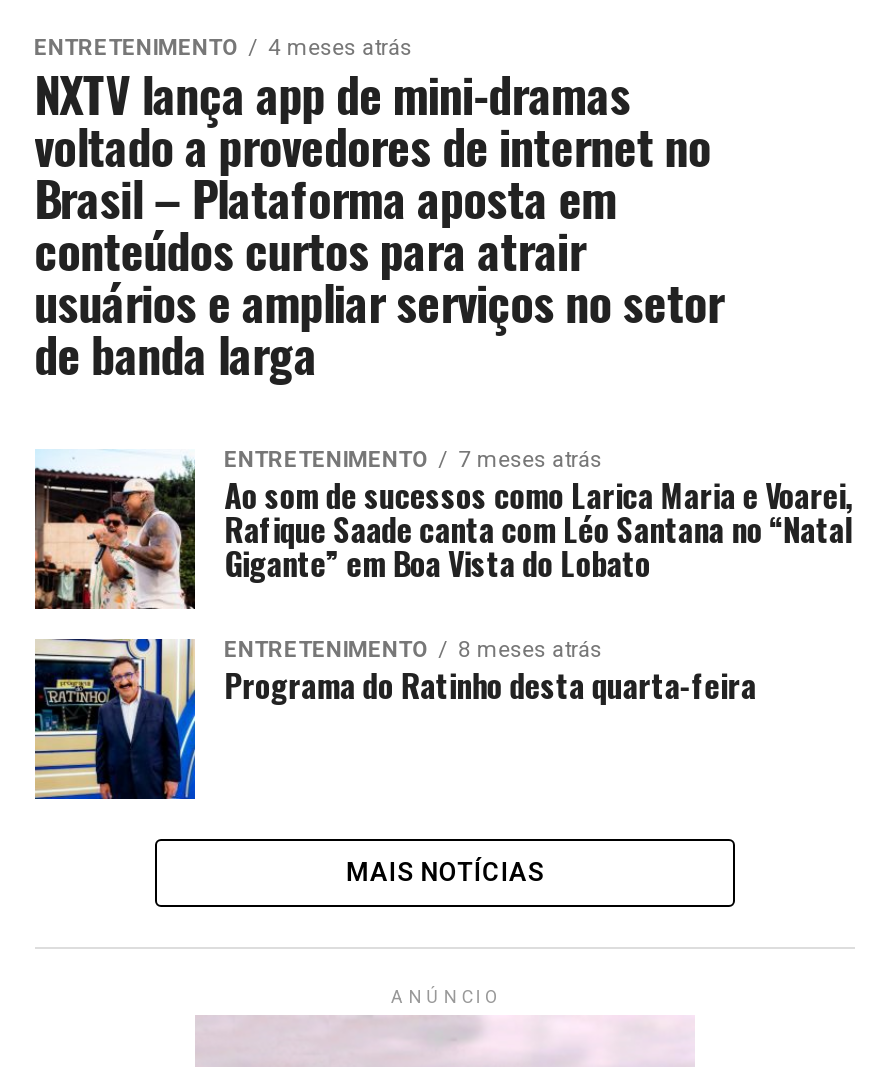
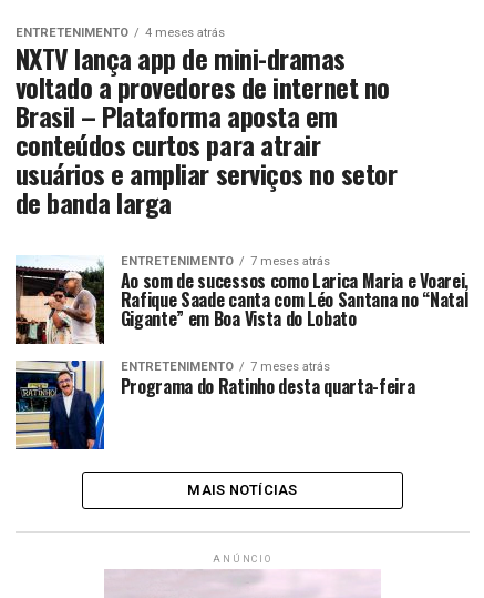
[224,636,602,662] ENTRETENIMENTO 8 meses atrás -> [120,359,330,373] ENTRETENIMENTO 7 meses atrás

